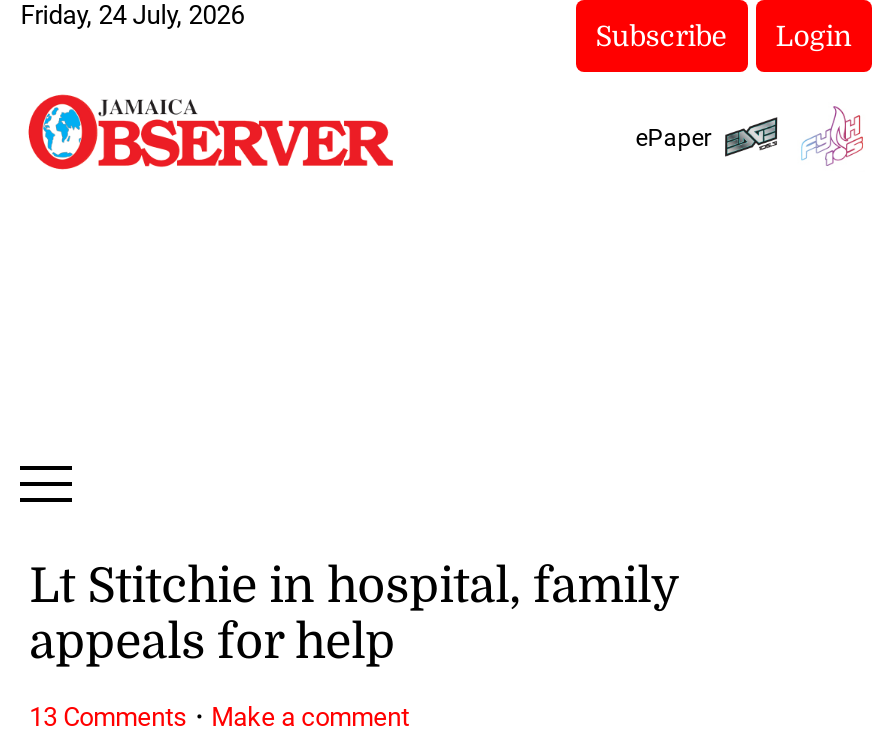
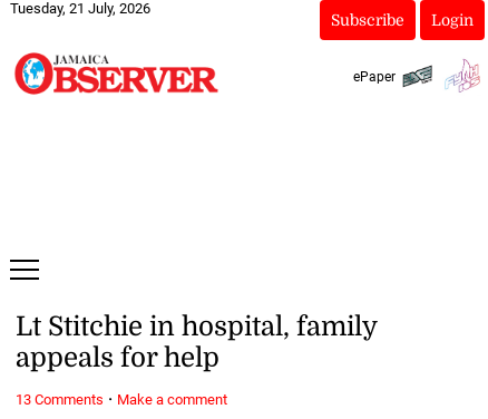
[20,0,244,30] Friday, 24 July, 2026 -> [10,0,151,17] Tuesday, 21 July, 2026

